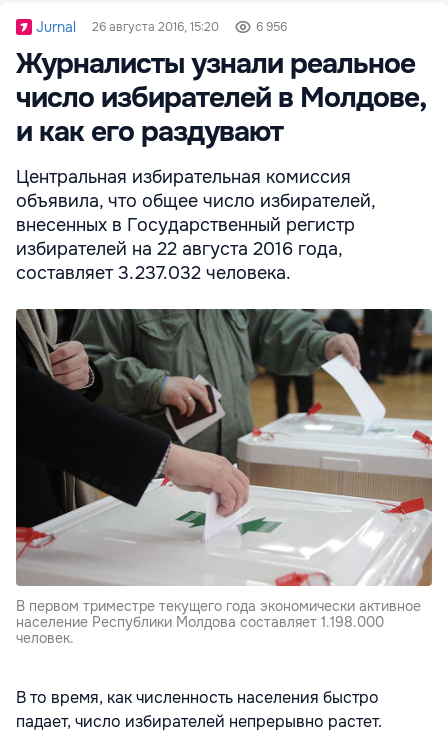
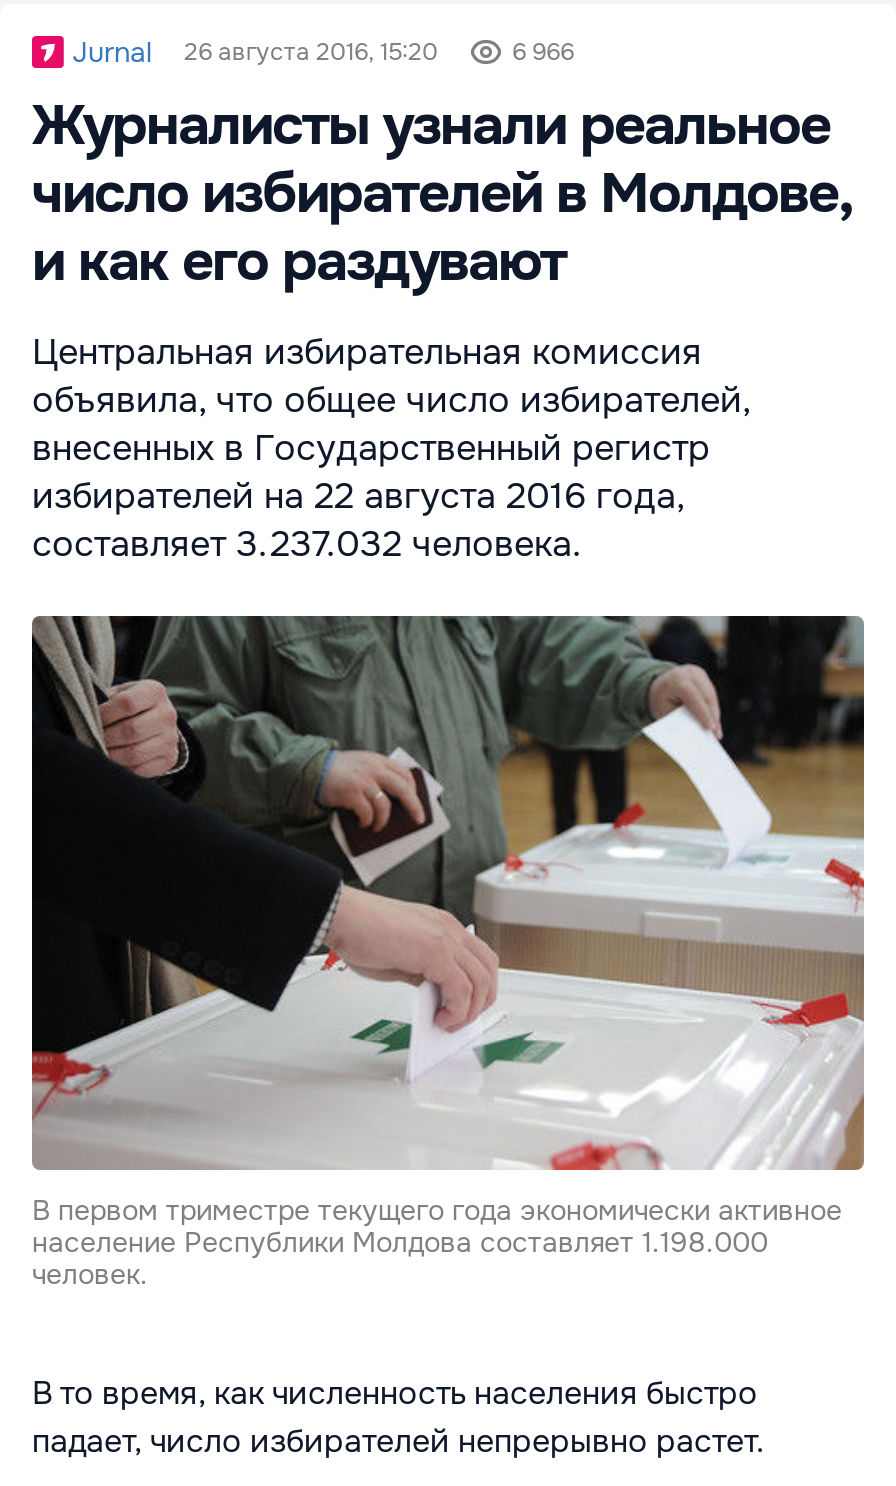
[256,19,287,35] 6 956 -> [512,36,574,68] 6 966

